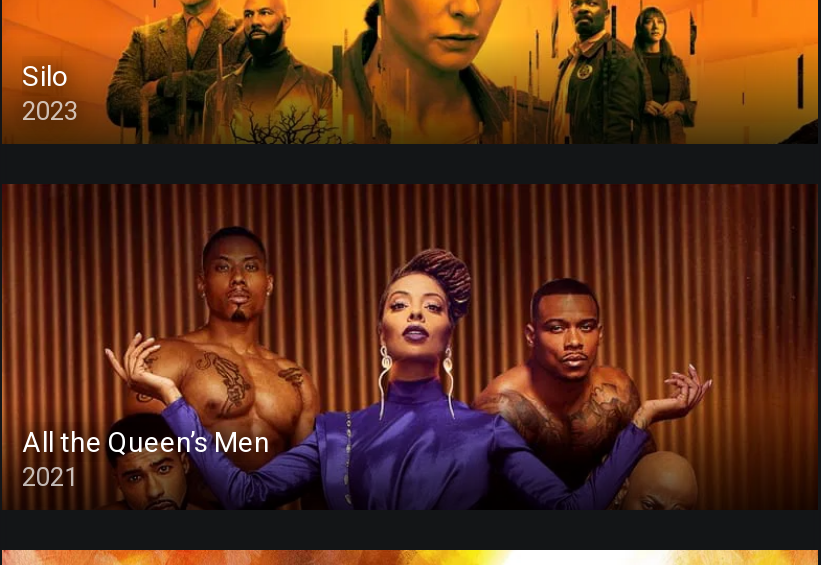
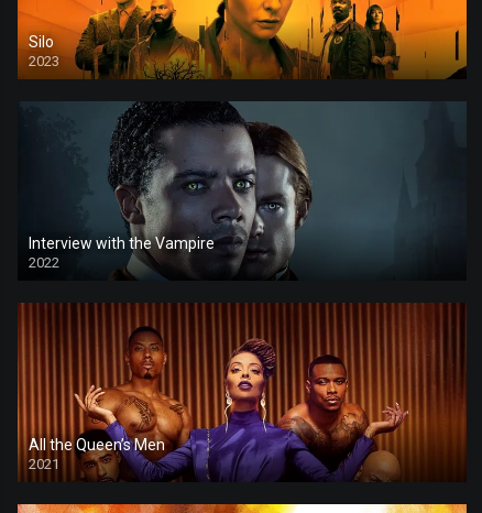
none -> [18,101,465,280] [image] | Interview with the Vampire | 2022

